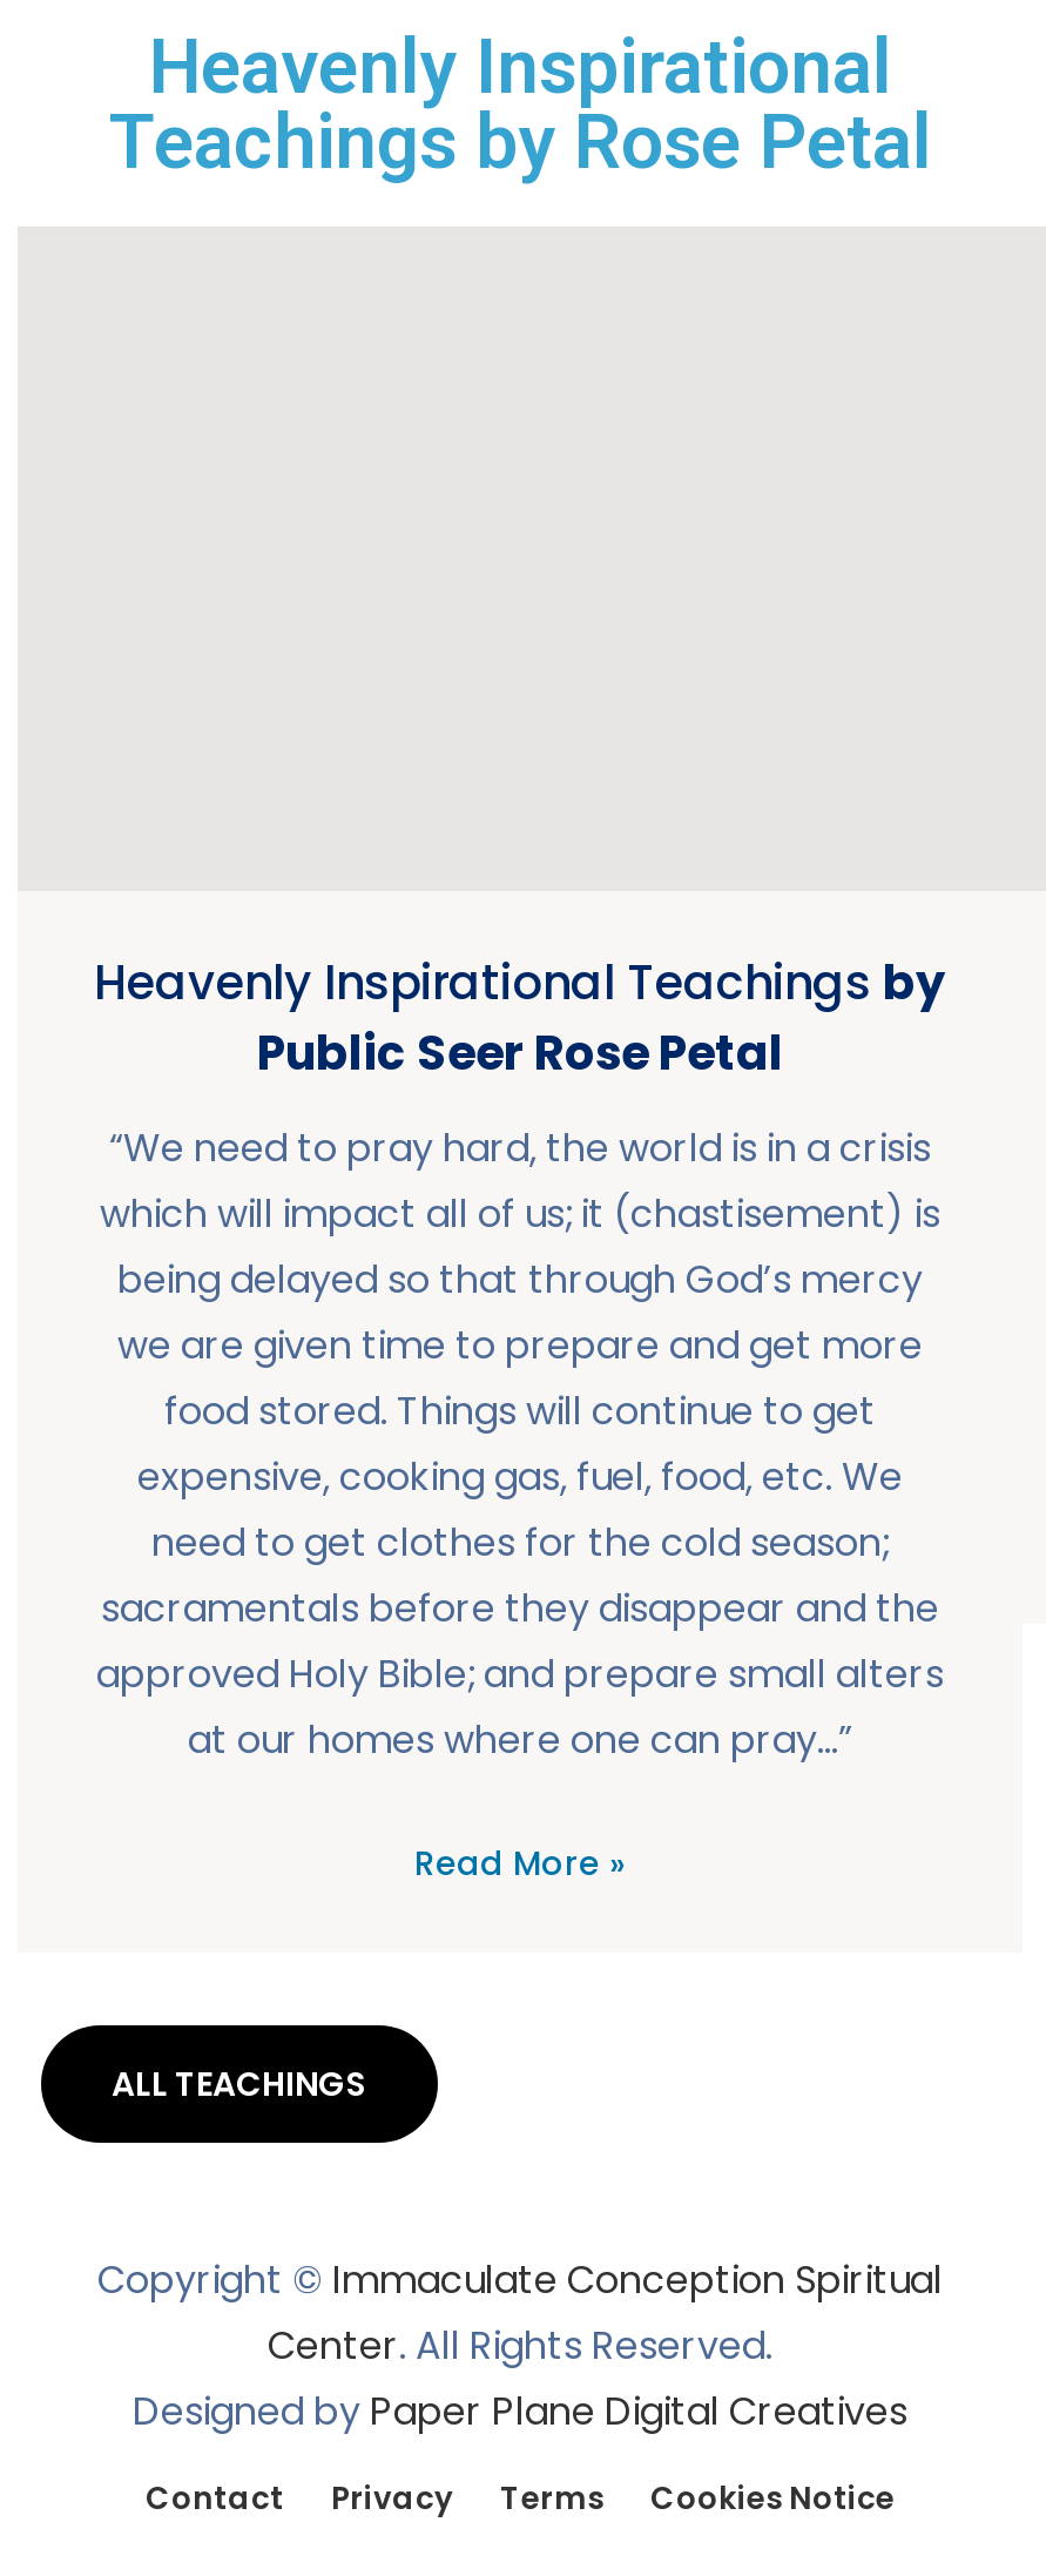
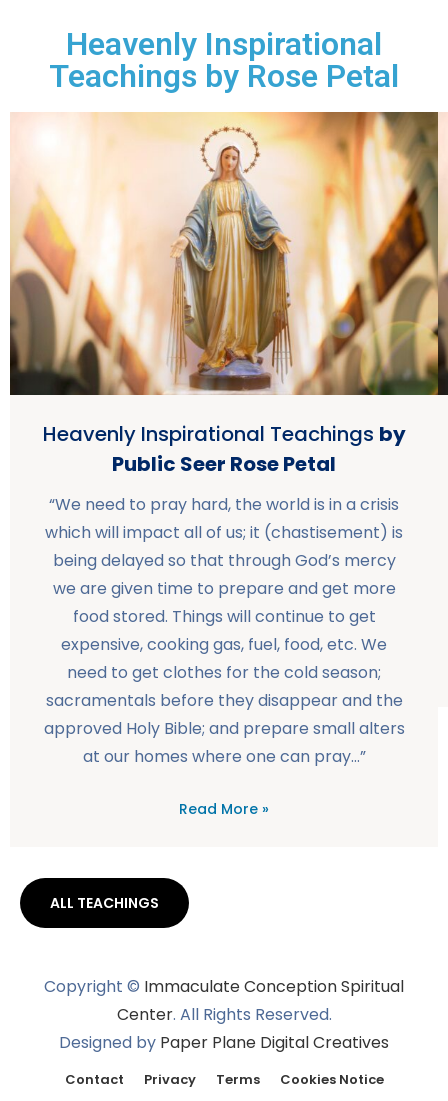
none -> [9,111,445,396] [image]

